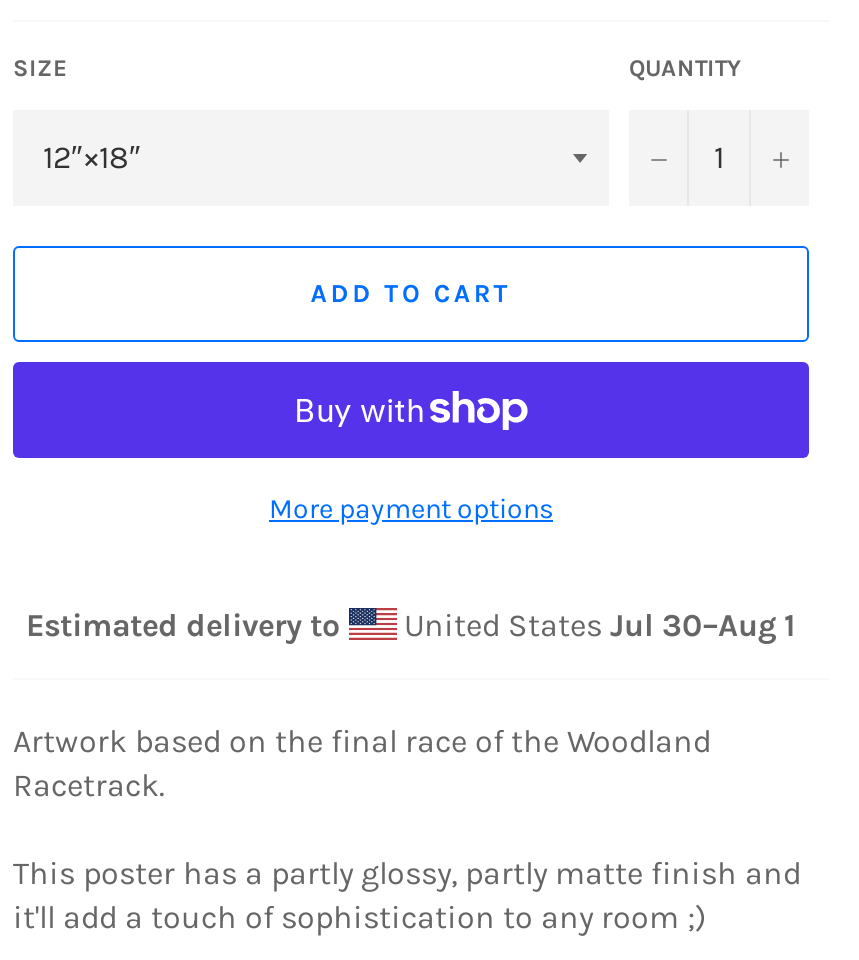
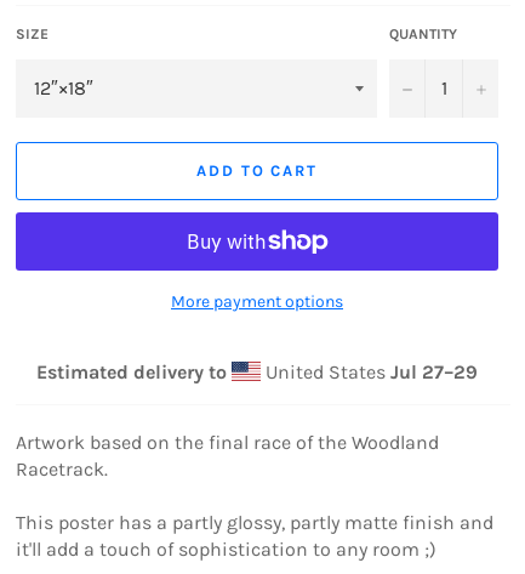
[396,605,796,643] United States Jul 30–Aug 1 -> [261,360,478,383] United States Jul 27–29

